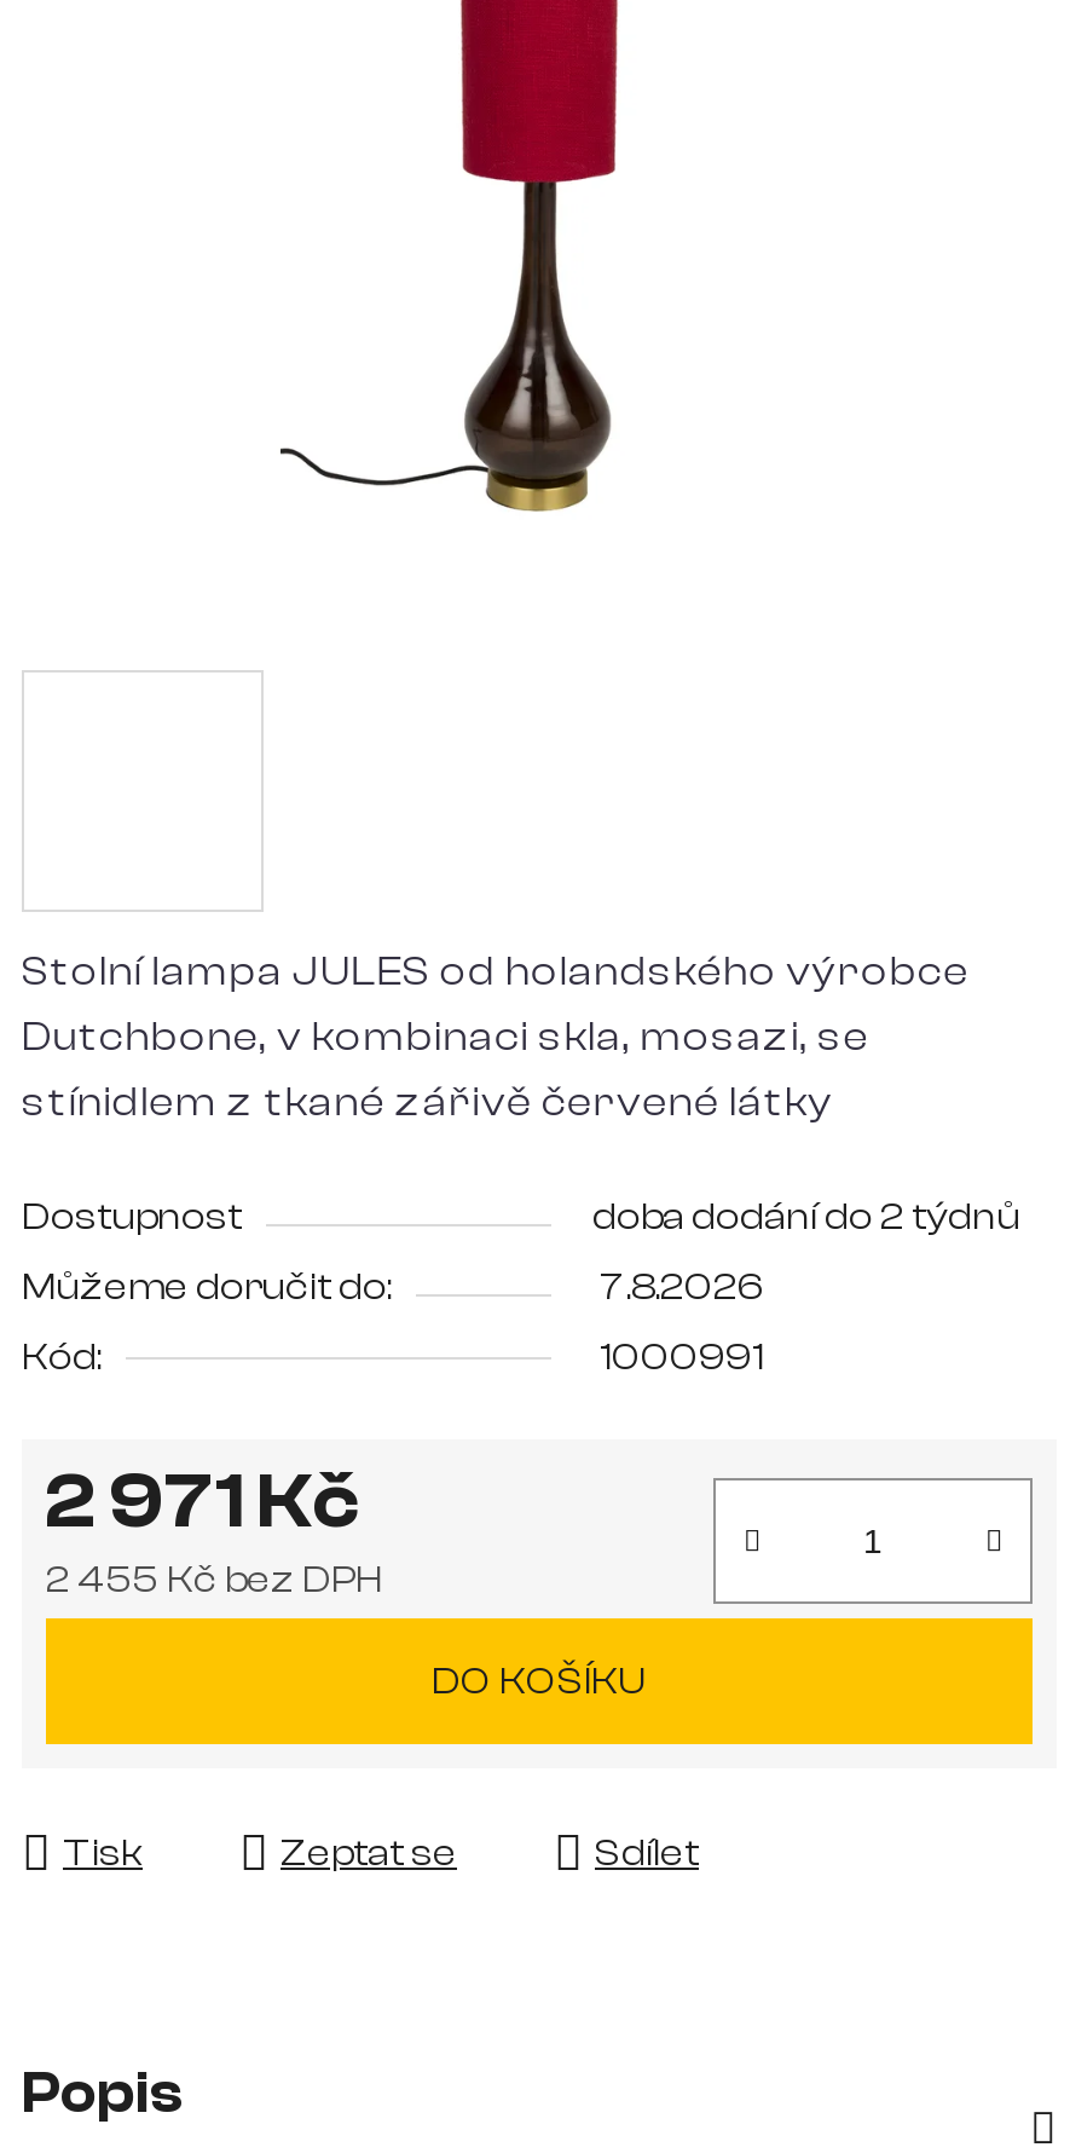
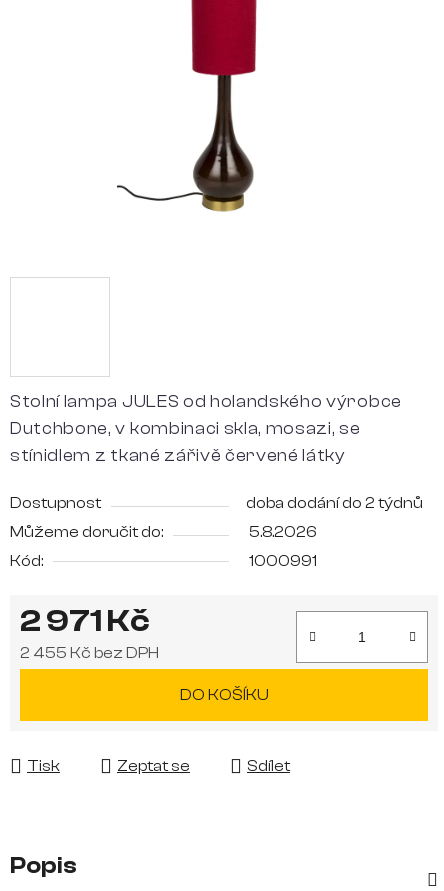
[600,1265,764,1309] 7.8.2026 -> [249,523,317,541] 5.8.2026

